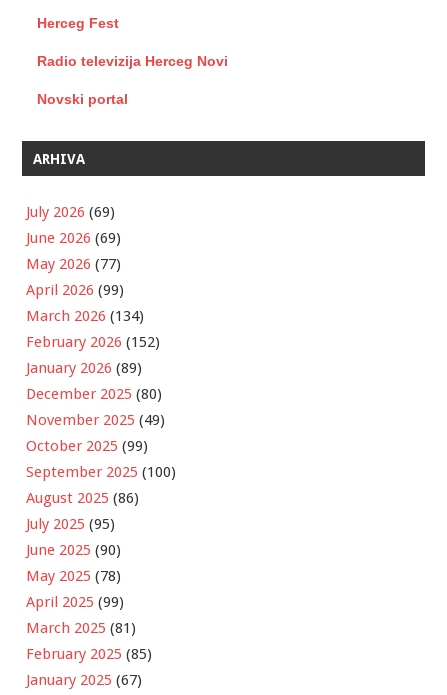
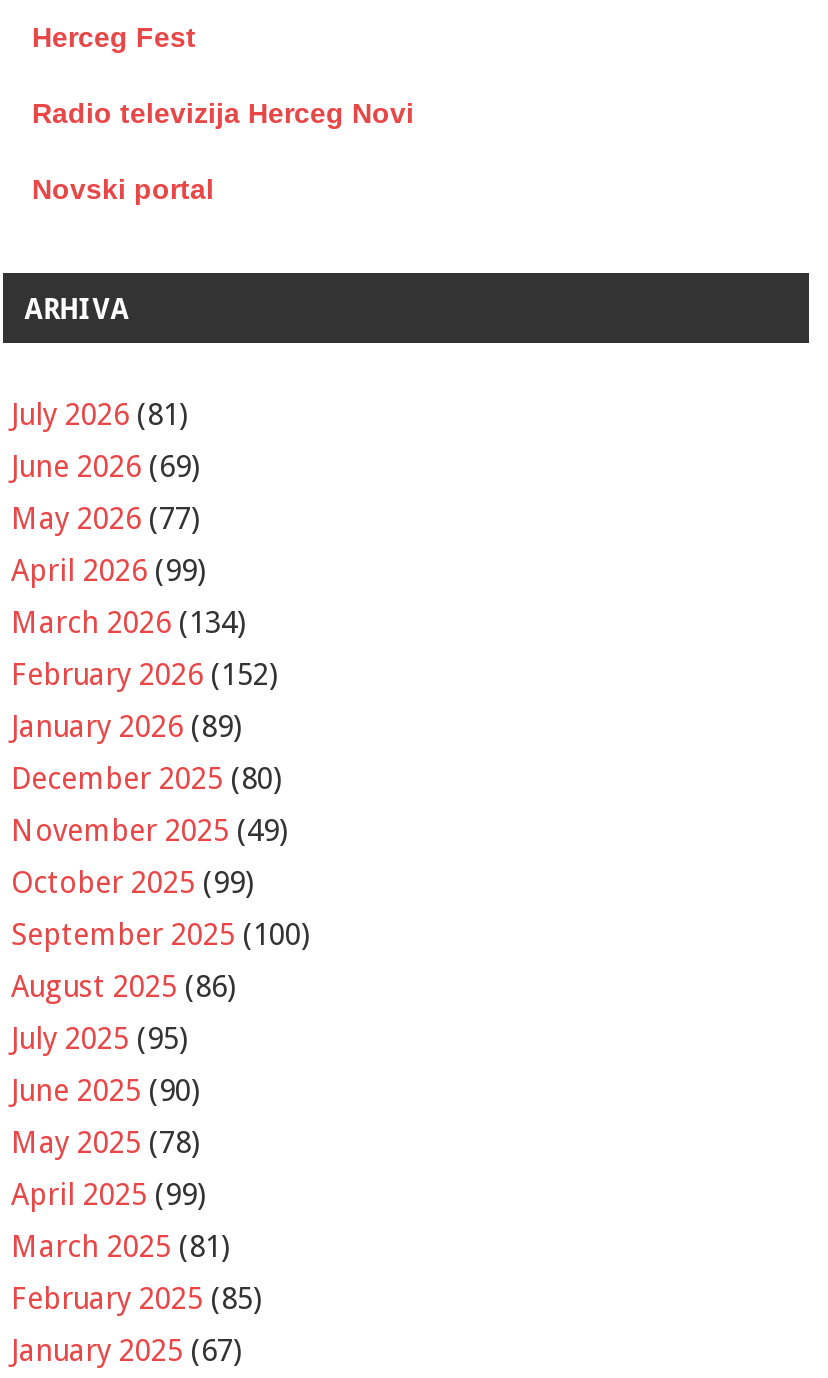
[26,203,115,221] July 2026 (69) -> [11,397,189,433] July 2026 (81)

